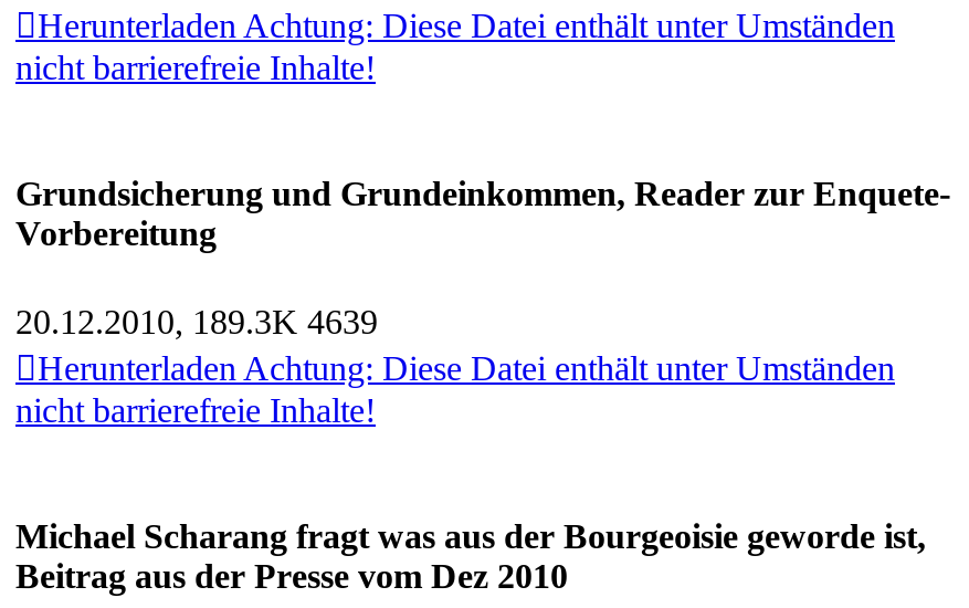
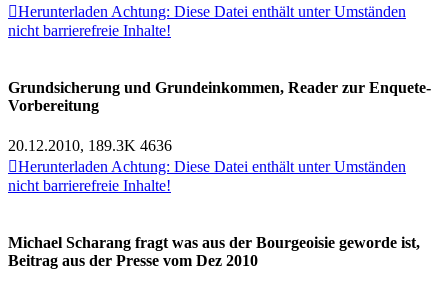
[15,302,378,340] 20.12.2010, 189.3K 4639 -> [8,137,172,154] 20.12.2010, 189.3K 4636

